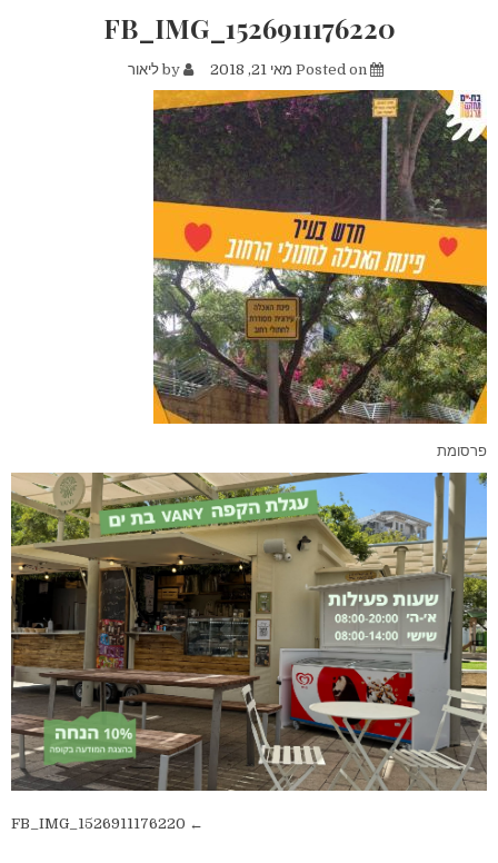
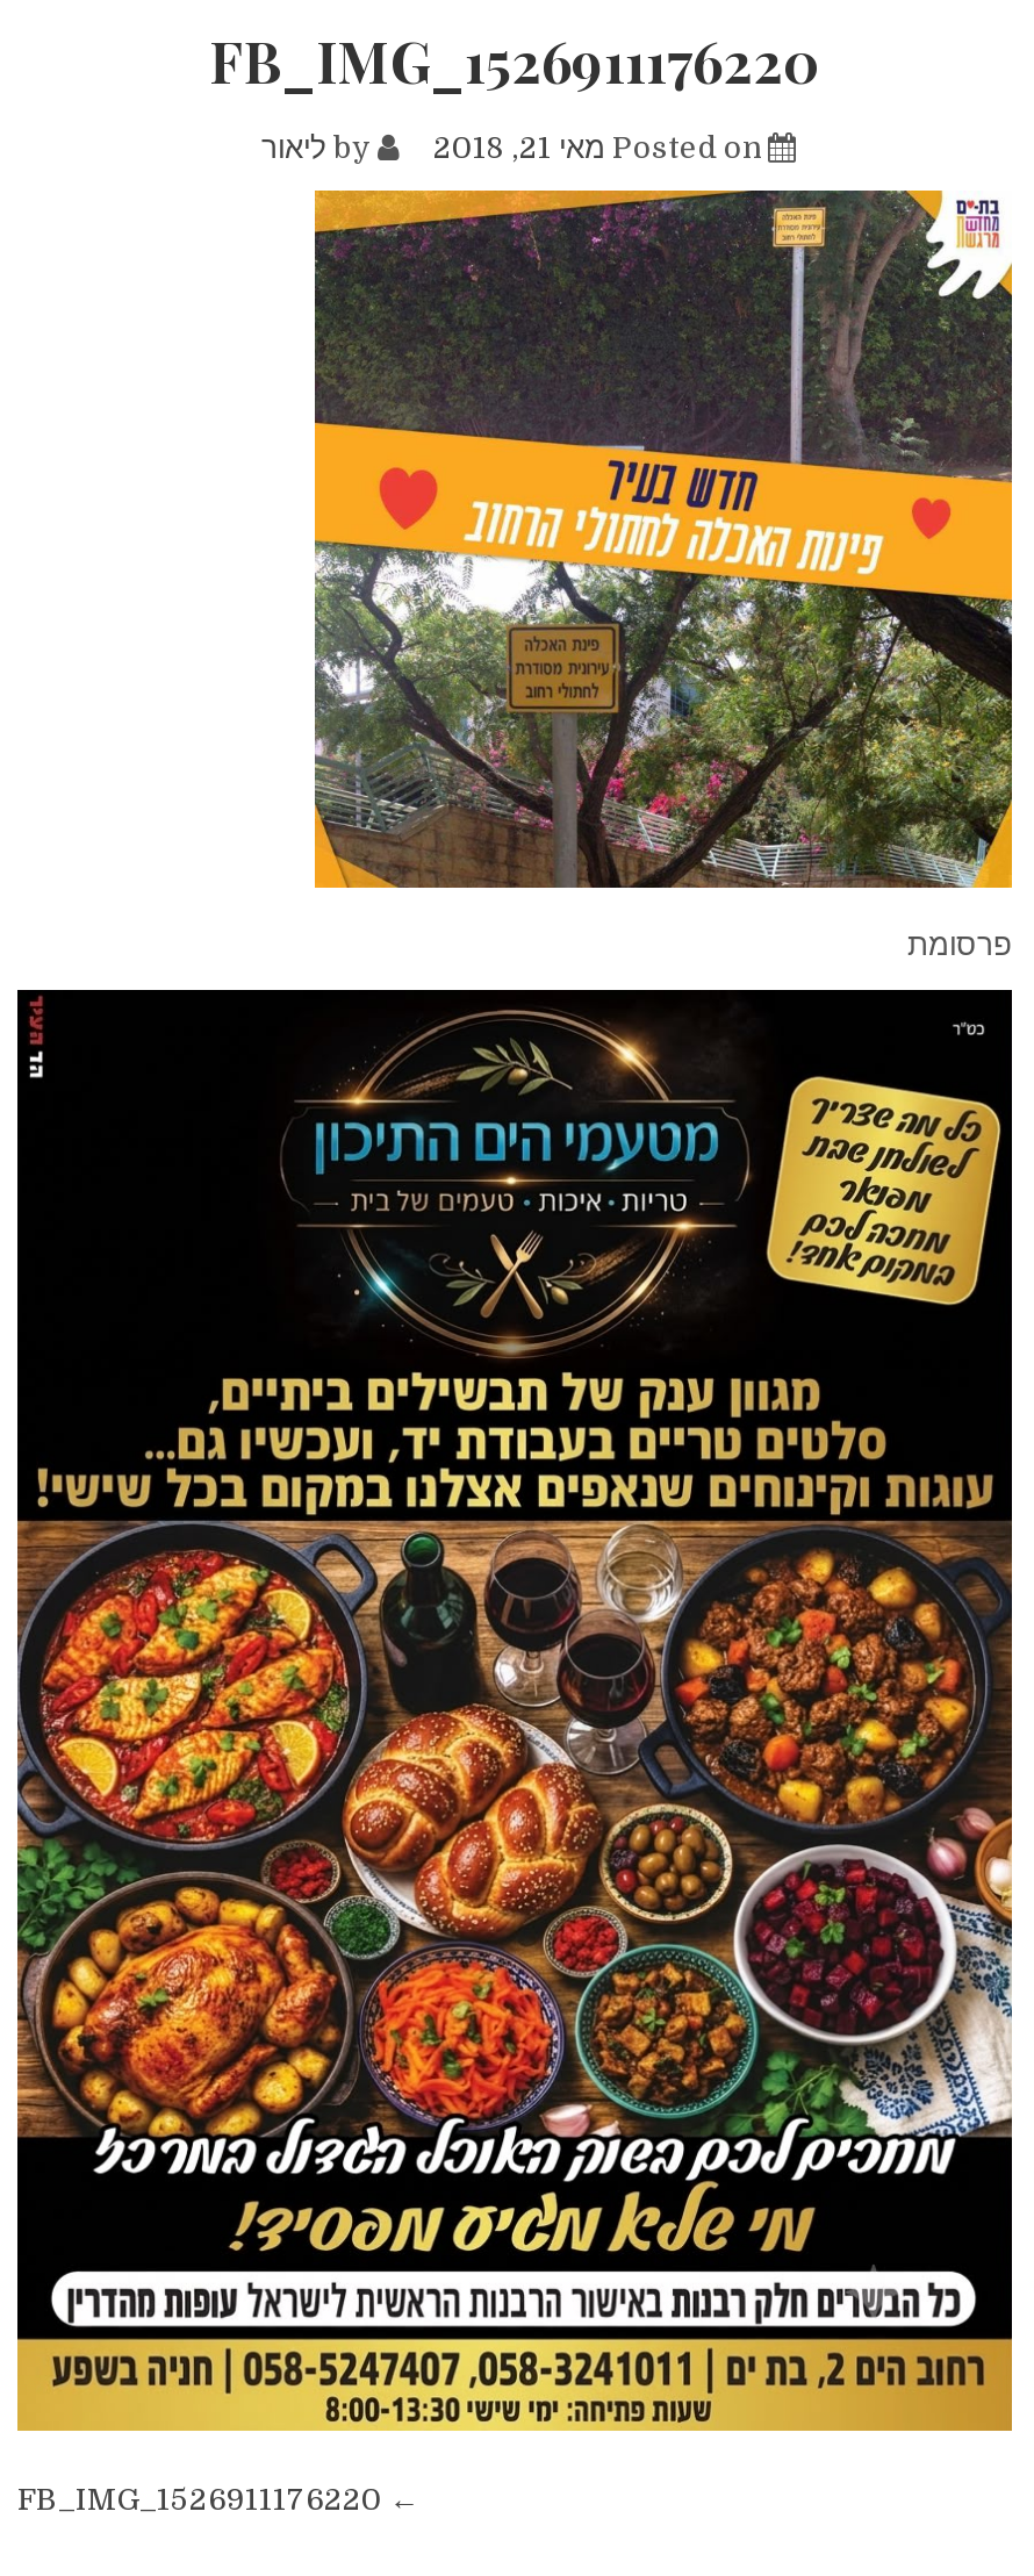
[10,472,488,792] [image] -> [15,988,1014,2433] [image]

